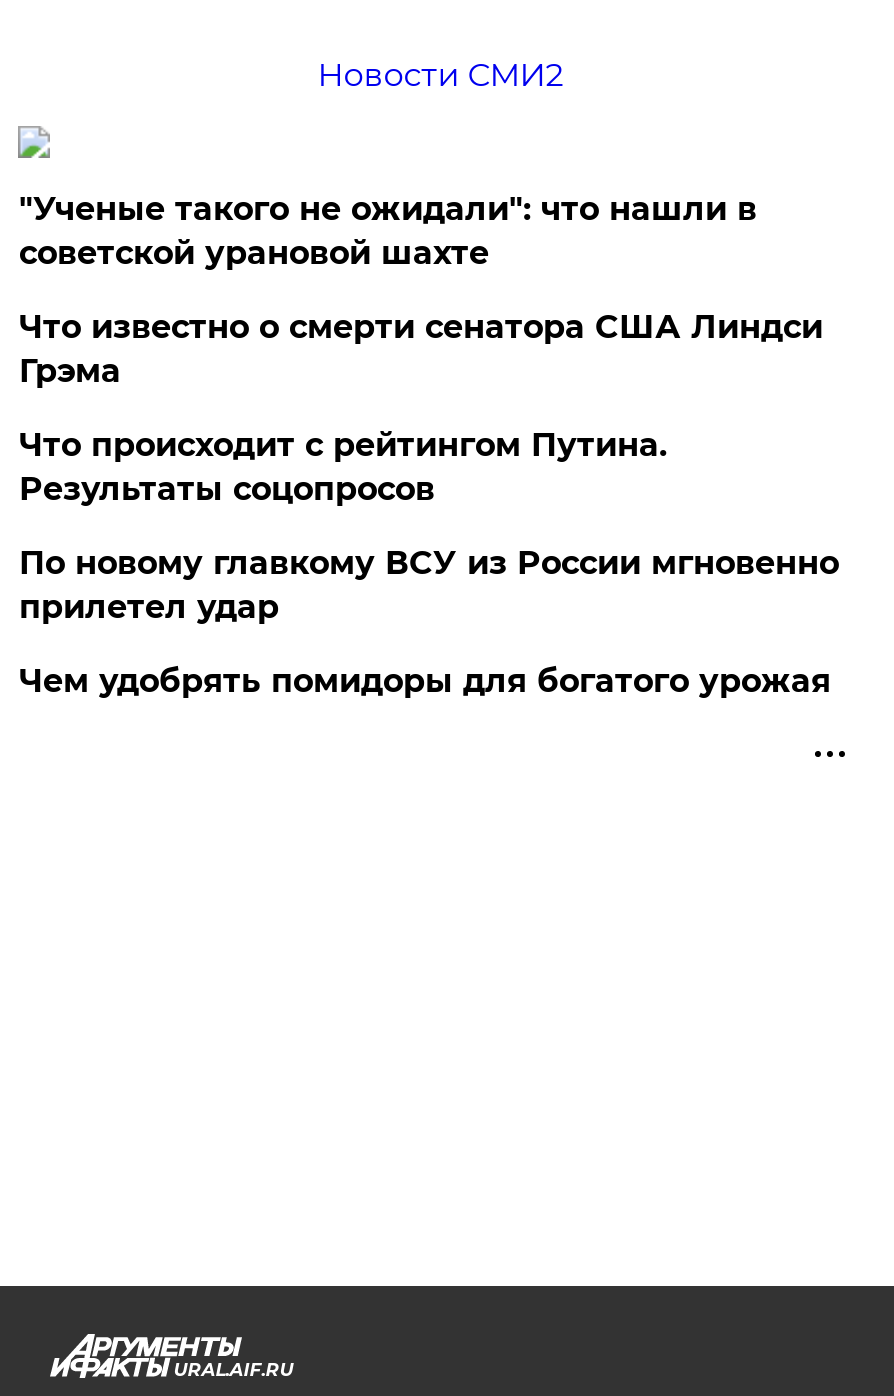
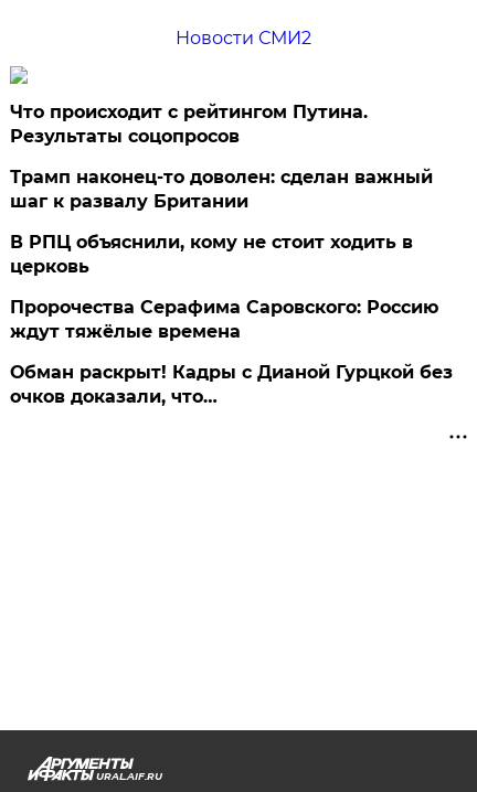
[19,190,823,390] "Ученые такого не ожидали": что нашли в | советской урановой шахте | Что известно о смерти сенатора США Линдси | Грэма -> none
moved [19,426,667,508] -> [10,101,368,146]: Что происходит с рейтингом Путина. | Результаты соцопросов
[19,544,839,700] По новому главкому ВСУ из России мгновенно | прилетел удар | Чем удобрять помидоры для богатого урожая -> [10,166,453,407] Трамп наконец-то доволен: сделан важный | шаг к развалу Британии | В РПЦ объяснили, кому не стоит ходить в | церковь | Пророчества Серафима Саровского: Россию | ждут тяжёлые времена | Обман раскрыт! Кадры с Дианой Гурцкой без | очков доказали, что…

